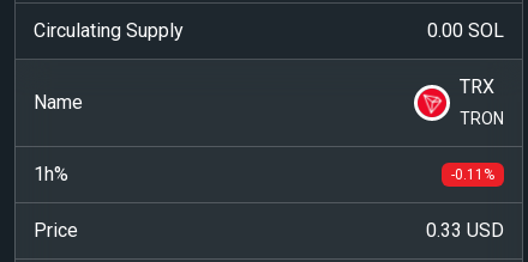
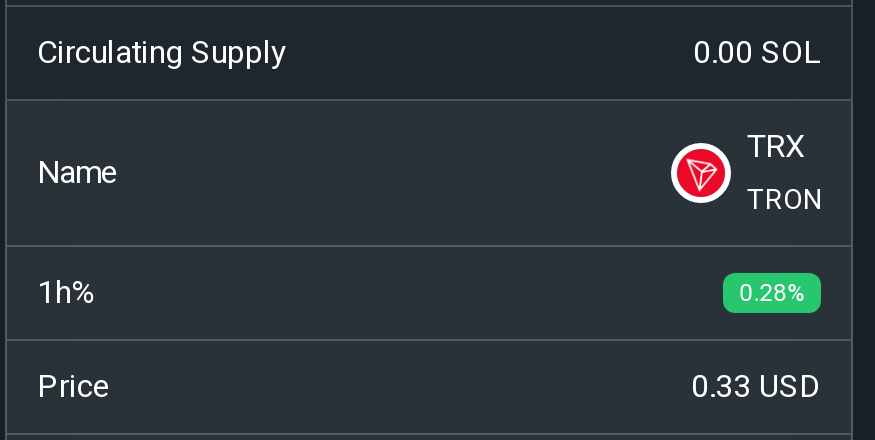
[451,166,495,183] -0.11% -> [739,279,805,307] 0.28%

